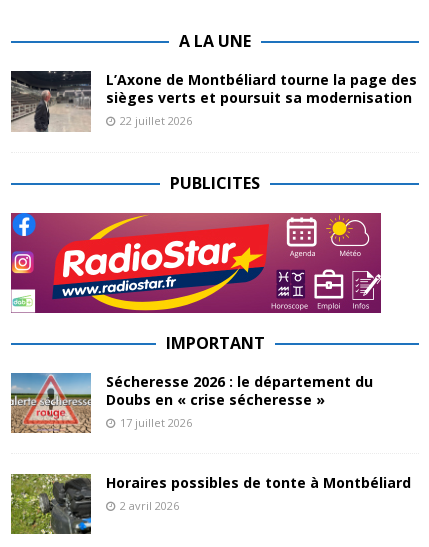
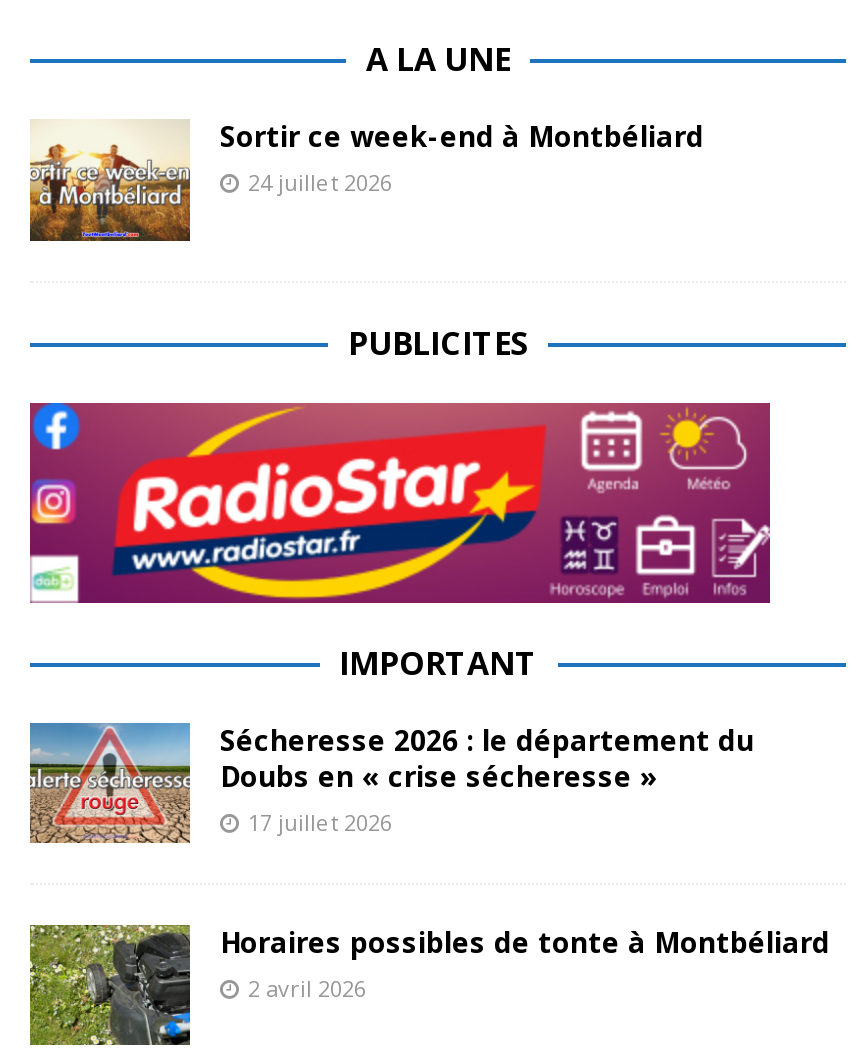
[10,70,417,132] [image] | L’Axone de Montbéliard tourne la page des | sièges verts et poursuit sa modernisation | 22 juillet 2026 -> [28,118,704,243] [image] | Sortir ce week-end à Montbéliard | 24 juillet 2026

